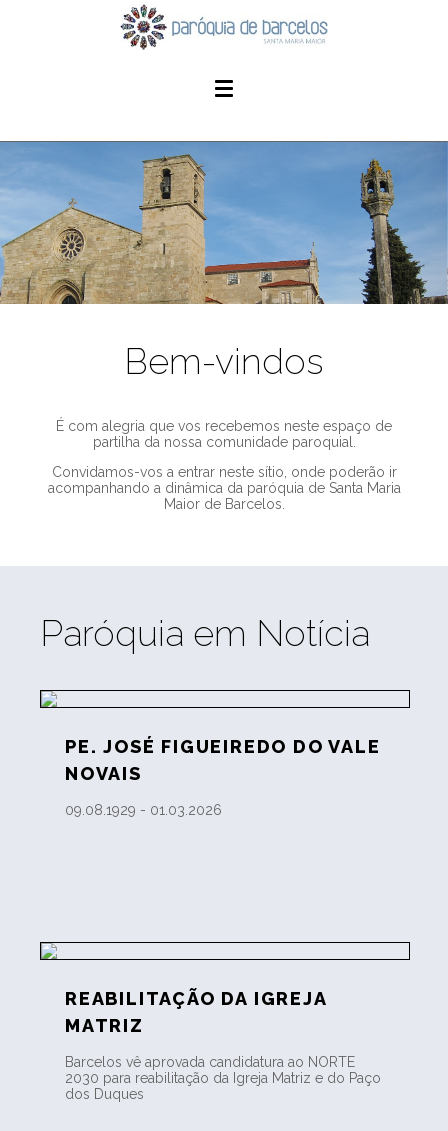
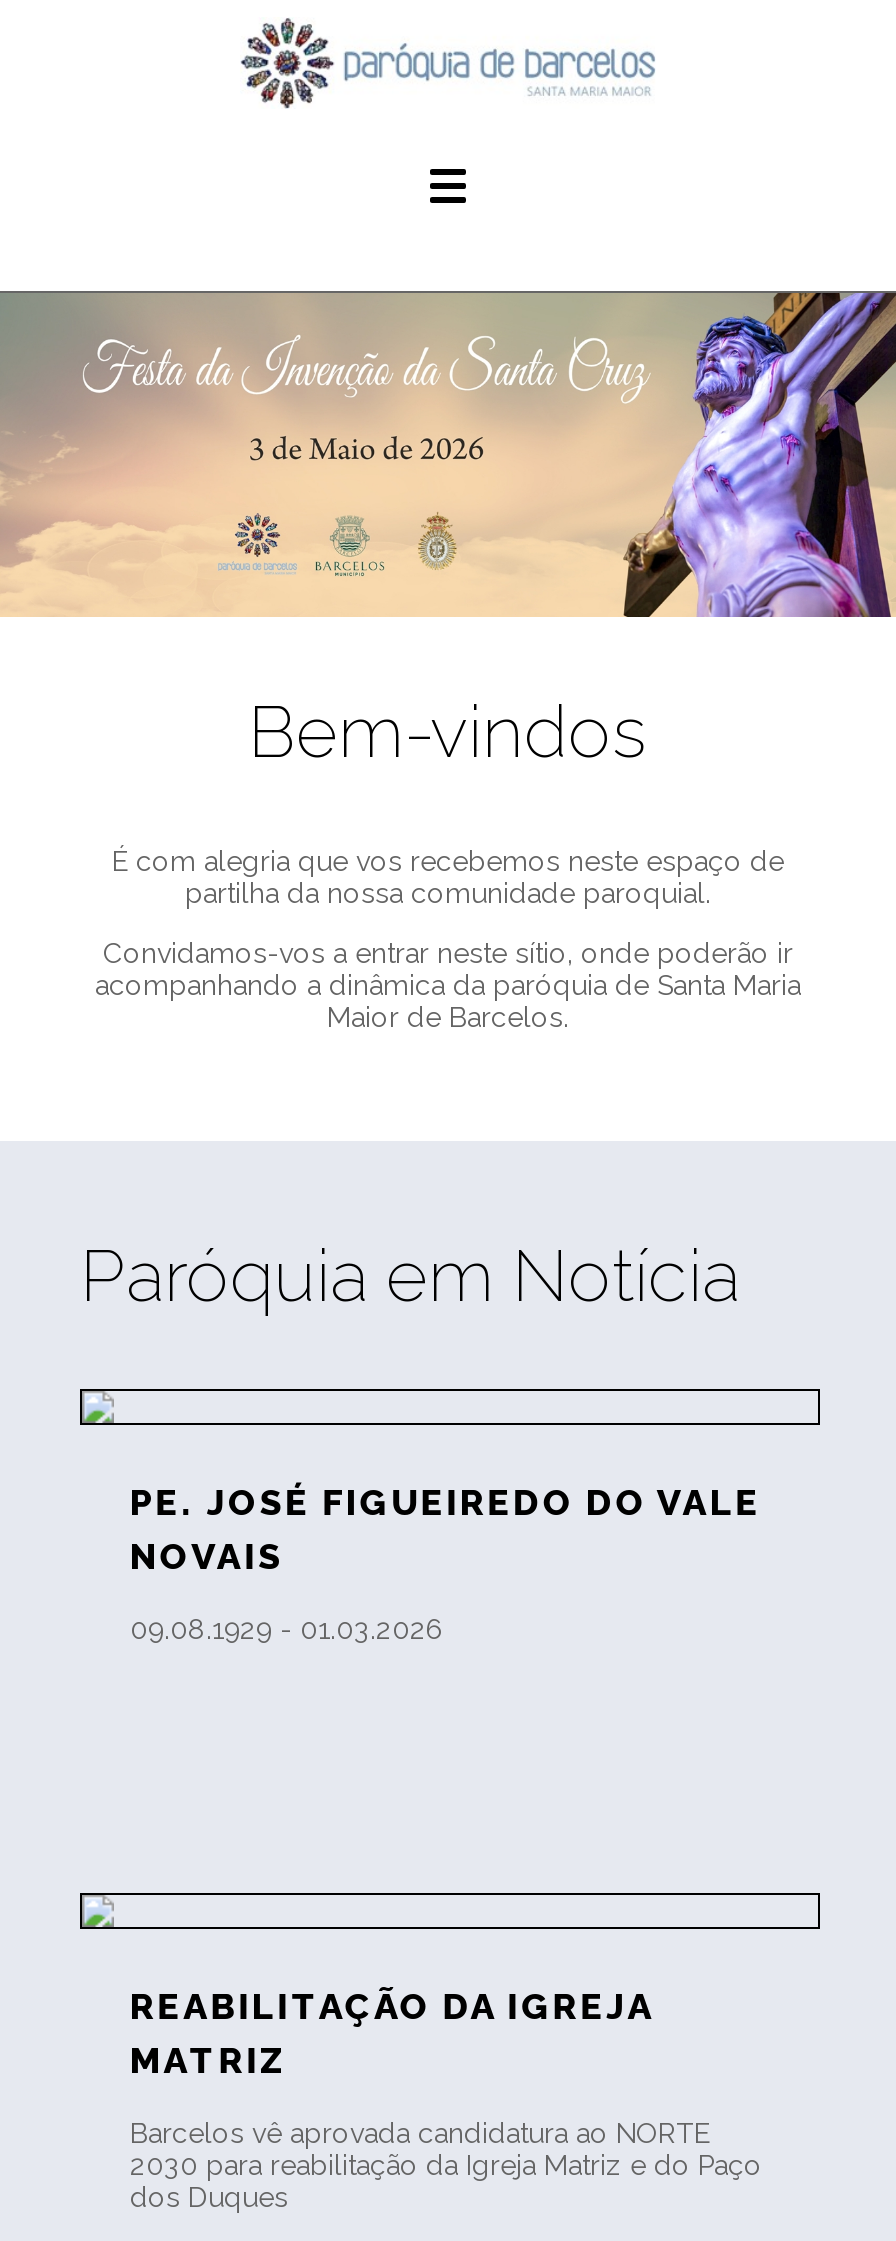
[3,141,445,305] [image] -> [6,291,890,619] [image]

